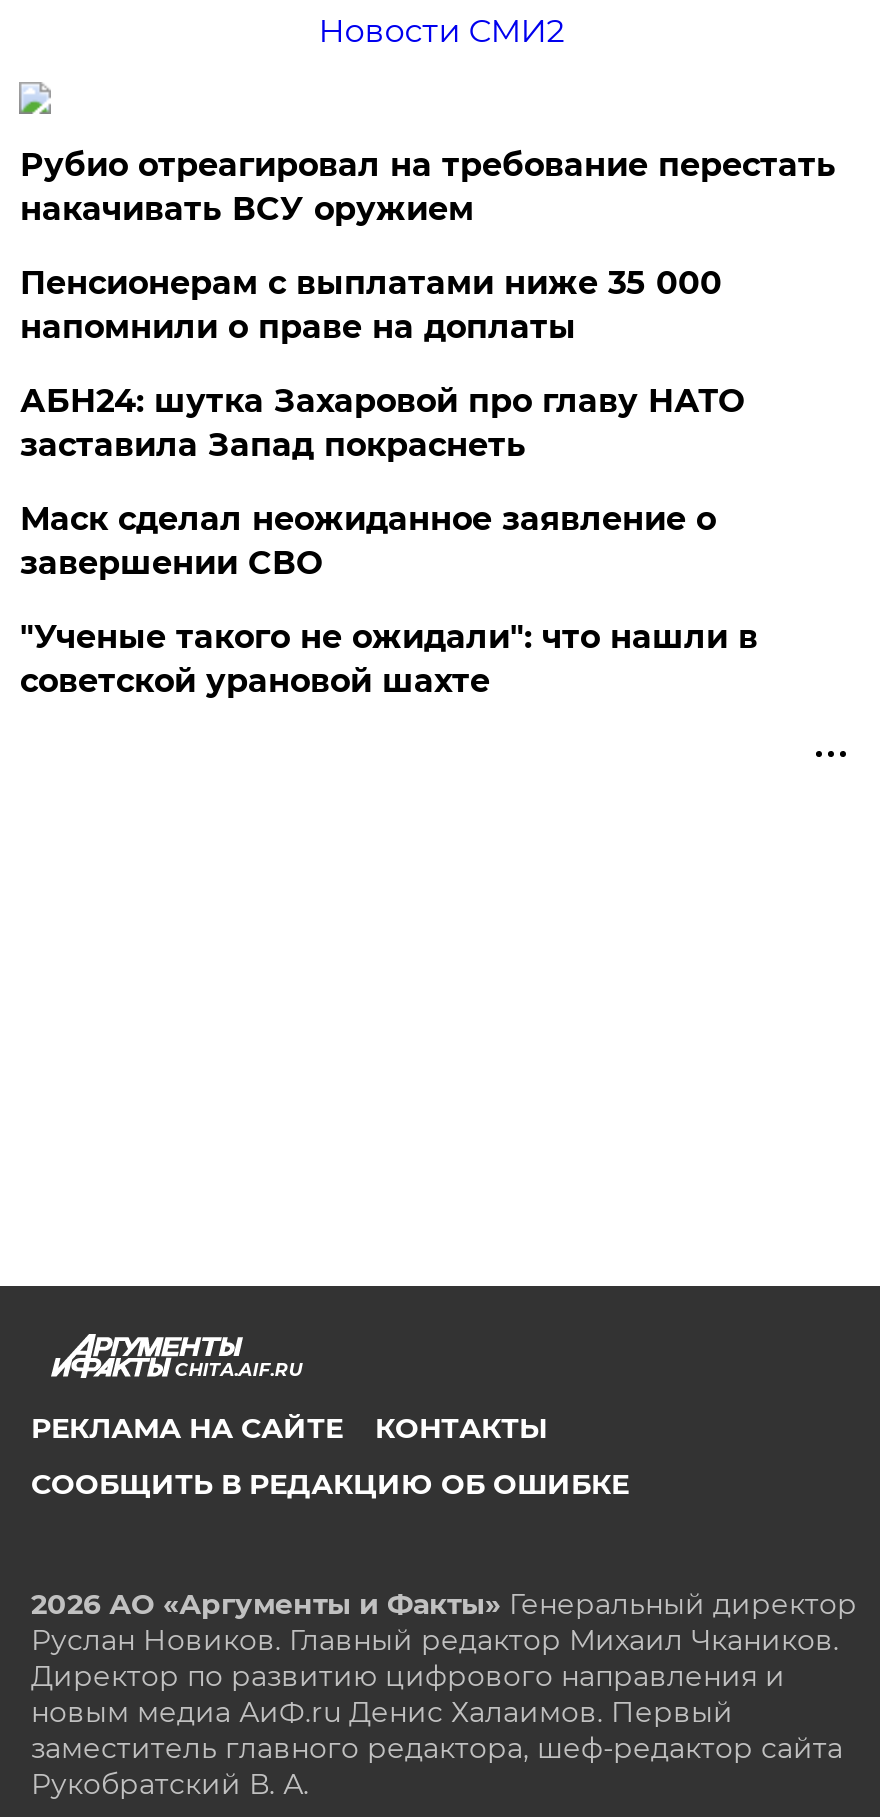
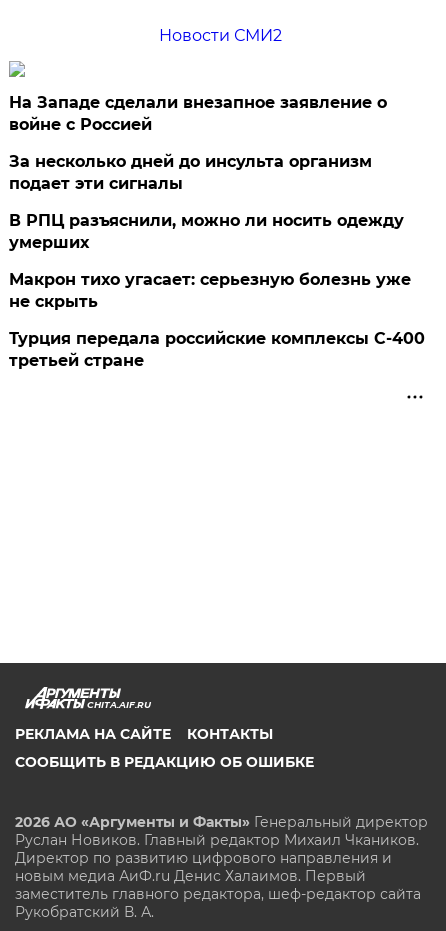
[20,146,836,228] Рубио отреагировал на требование перестать | накачивать ВСУ оружием -> [9,93,387,134] На Западе сделали внезапное заявление о | войне с Россией
[20,264,722,346] Пенсионерам с выплатами ниже 35 000 | напомнили о праве на доплаты -> [9,152,372,193] За несколько дней до инсульта организм | подает эти сигналы
[20,382,744,464] АБН24: шутка Захаровой про главу НАТО | заставила Запад покраснеть -> [9,211,404,252] В РПЦ разъяснили, можно ли носить одежду | умерших
[20,500,716,582] Маск сделал неожиданное заявление о | завершении СВО -> [9,270,411,311] Макрон тихо угасает: серьезную болезнь уже | не скрыть
[20,618,758,700] "Ученые такого не ожидали": что нашли в | советской урановой шахте -> [9,329,425,370] Турция передала российские комплексы С-400 | третьей стране

